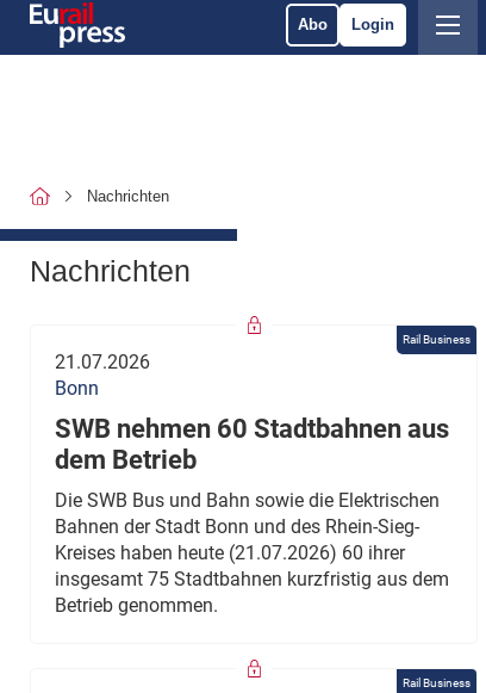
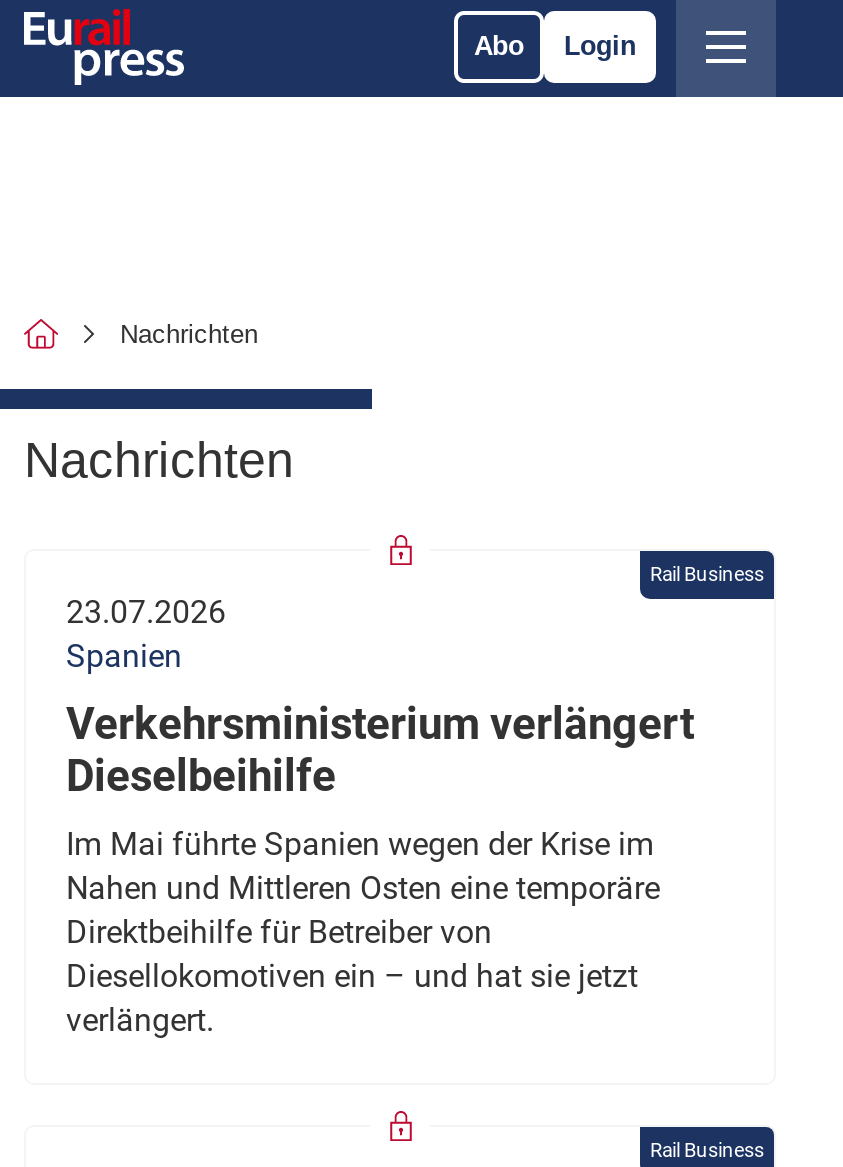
[55,351,150,400] 21.07.2026 | Bonn -> [66,593,226,675] 23.07.2026 | Spanien
[55,414,449,475] SWB nehmen 60 Stadtbahnen aus | dem Betrieb -> [66,699,694,801] Verkehrsministerium verlängert | Dieselbeihilfe
[55,489,449,617] Die SWB Bus und Bahn sowie die Elektrischen | Bahnen der Stadt Bonn und des Rhein-Sieg- | Kreises haben heute (21.07.2026) 60 ihrer | insgesamt 75 Stadtbahnen kurzfristig aus dem | Betrieb genommen. -> [66,825,660,1039] Im Mai führte Spanien wegen der Krise im | Nahen und Mittleren Osten eine temporäre | Direktbeihilfe für Betreiber von | Diesellokomotiven ein – und hat sie jetzt | verlängert.

